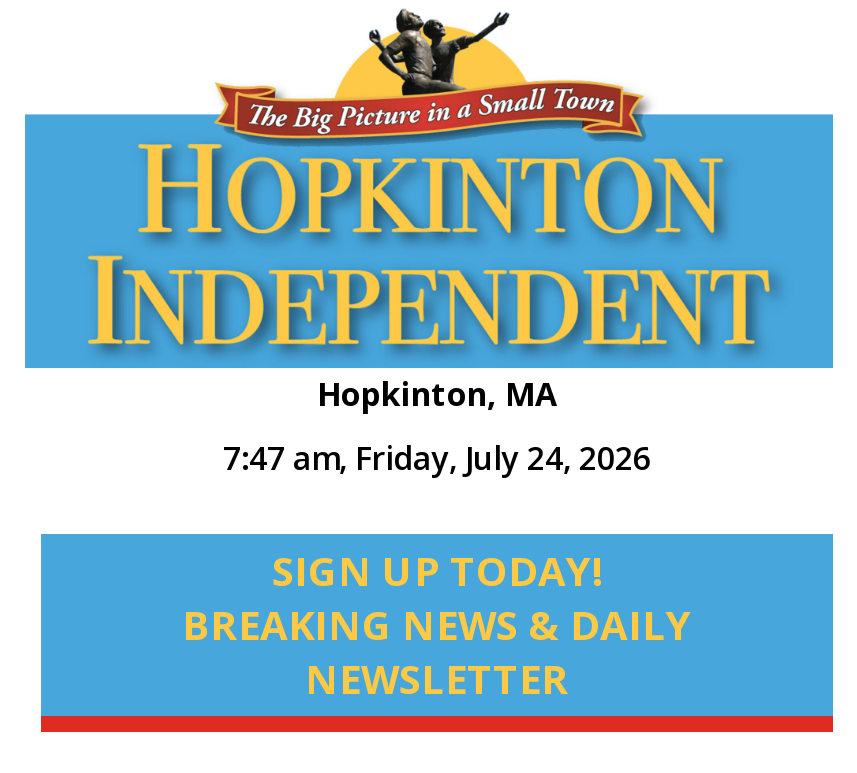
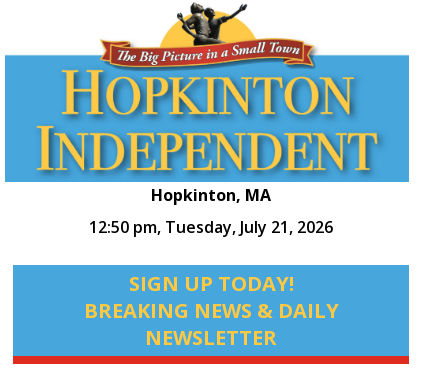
[223,436,651,480] 7:47 am, Friday, July 24, 2026 -> [89,216,333,238] 12:50 pm, Tuesday, July 21, 2026

